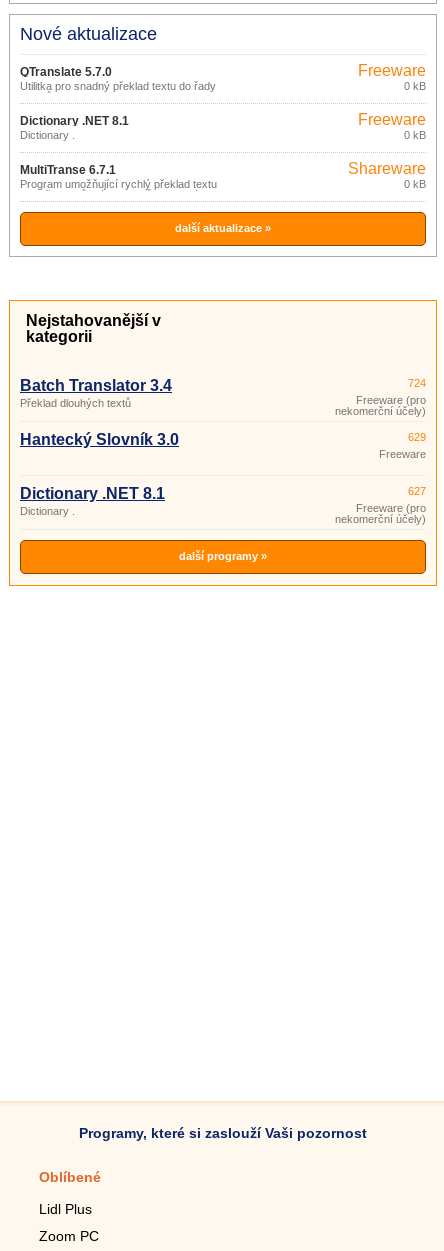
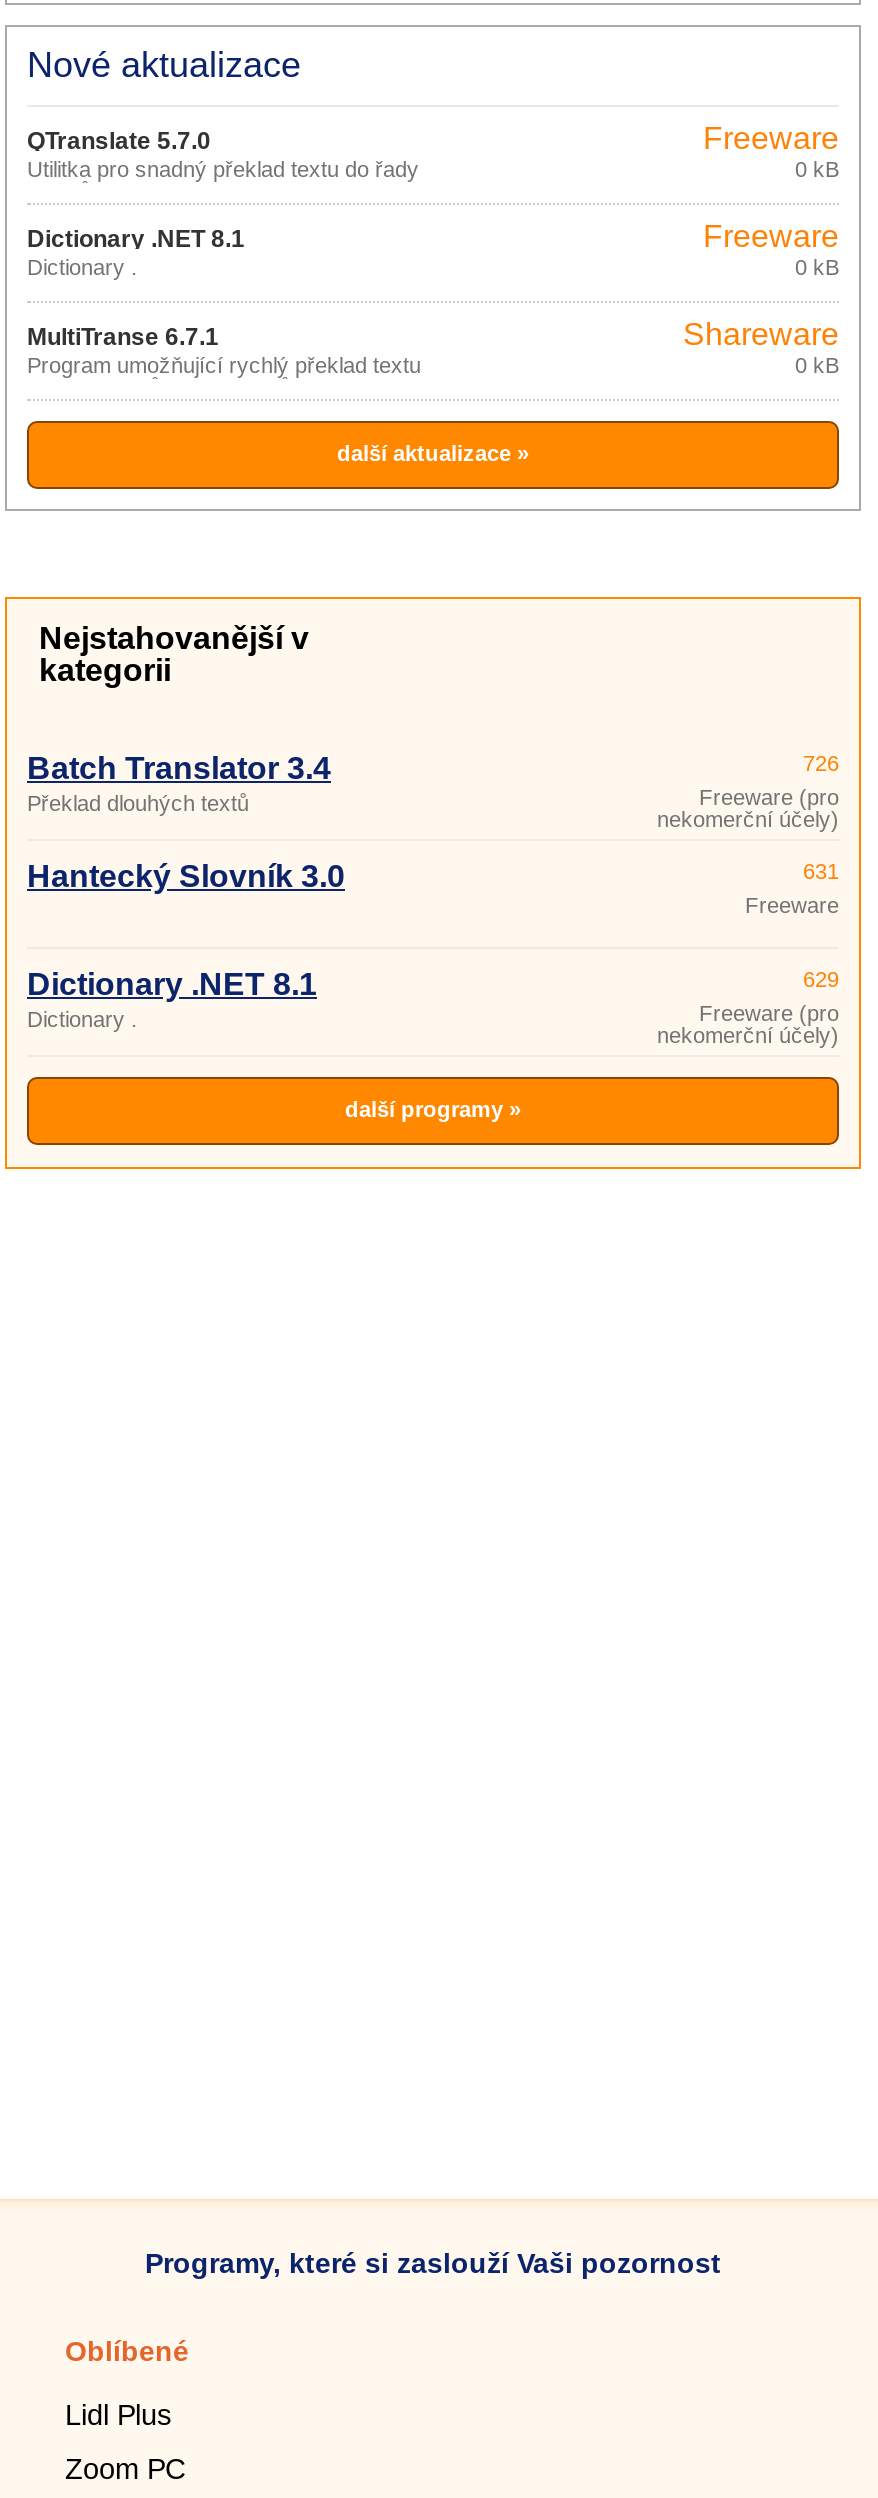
[408,377,426,389] 724 -> [803,751,839,775] 726
[408,431,426,443] 629 -> [803,859,839,883] 631
[408,485,426,497] 627 -> [803,967,839,991] 629

